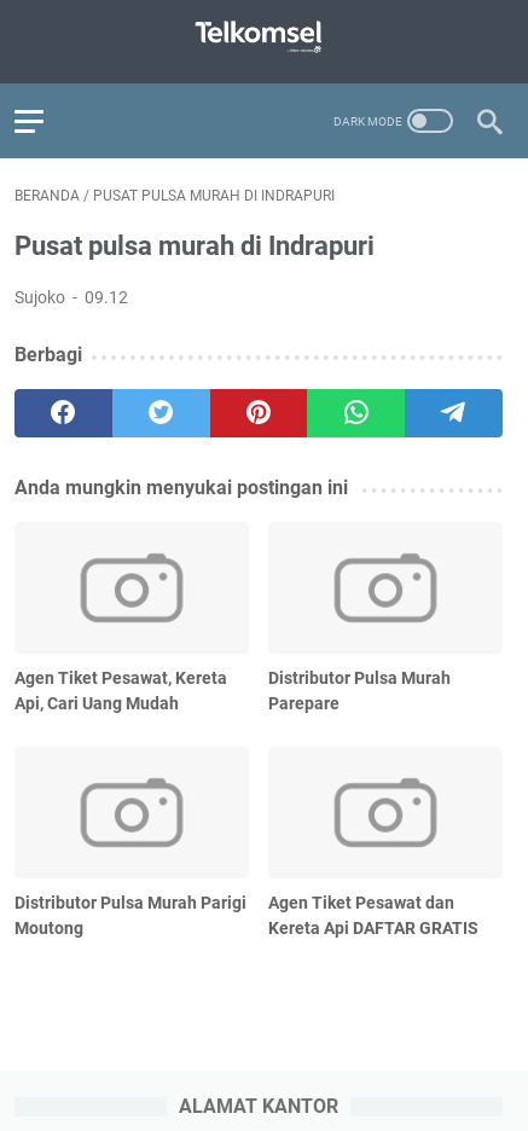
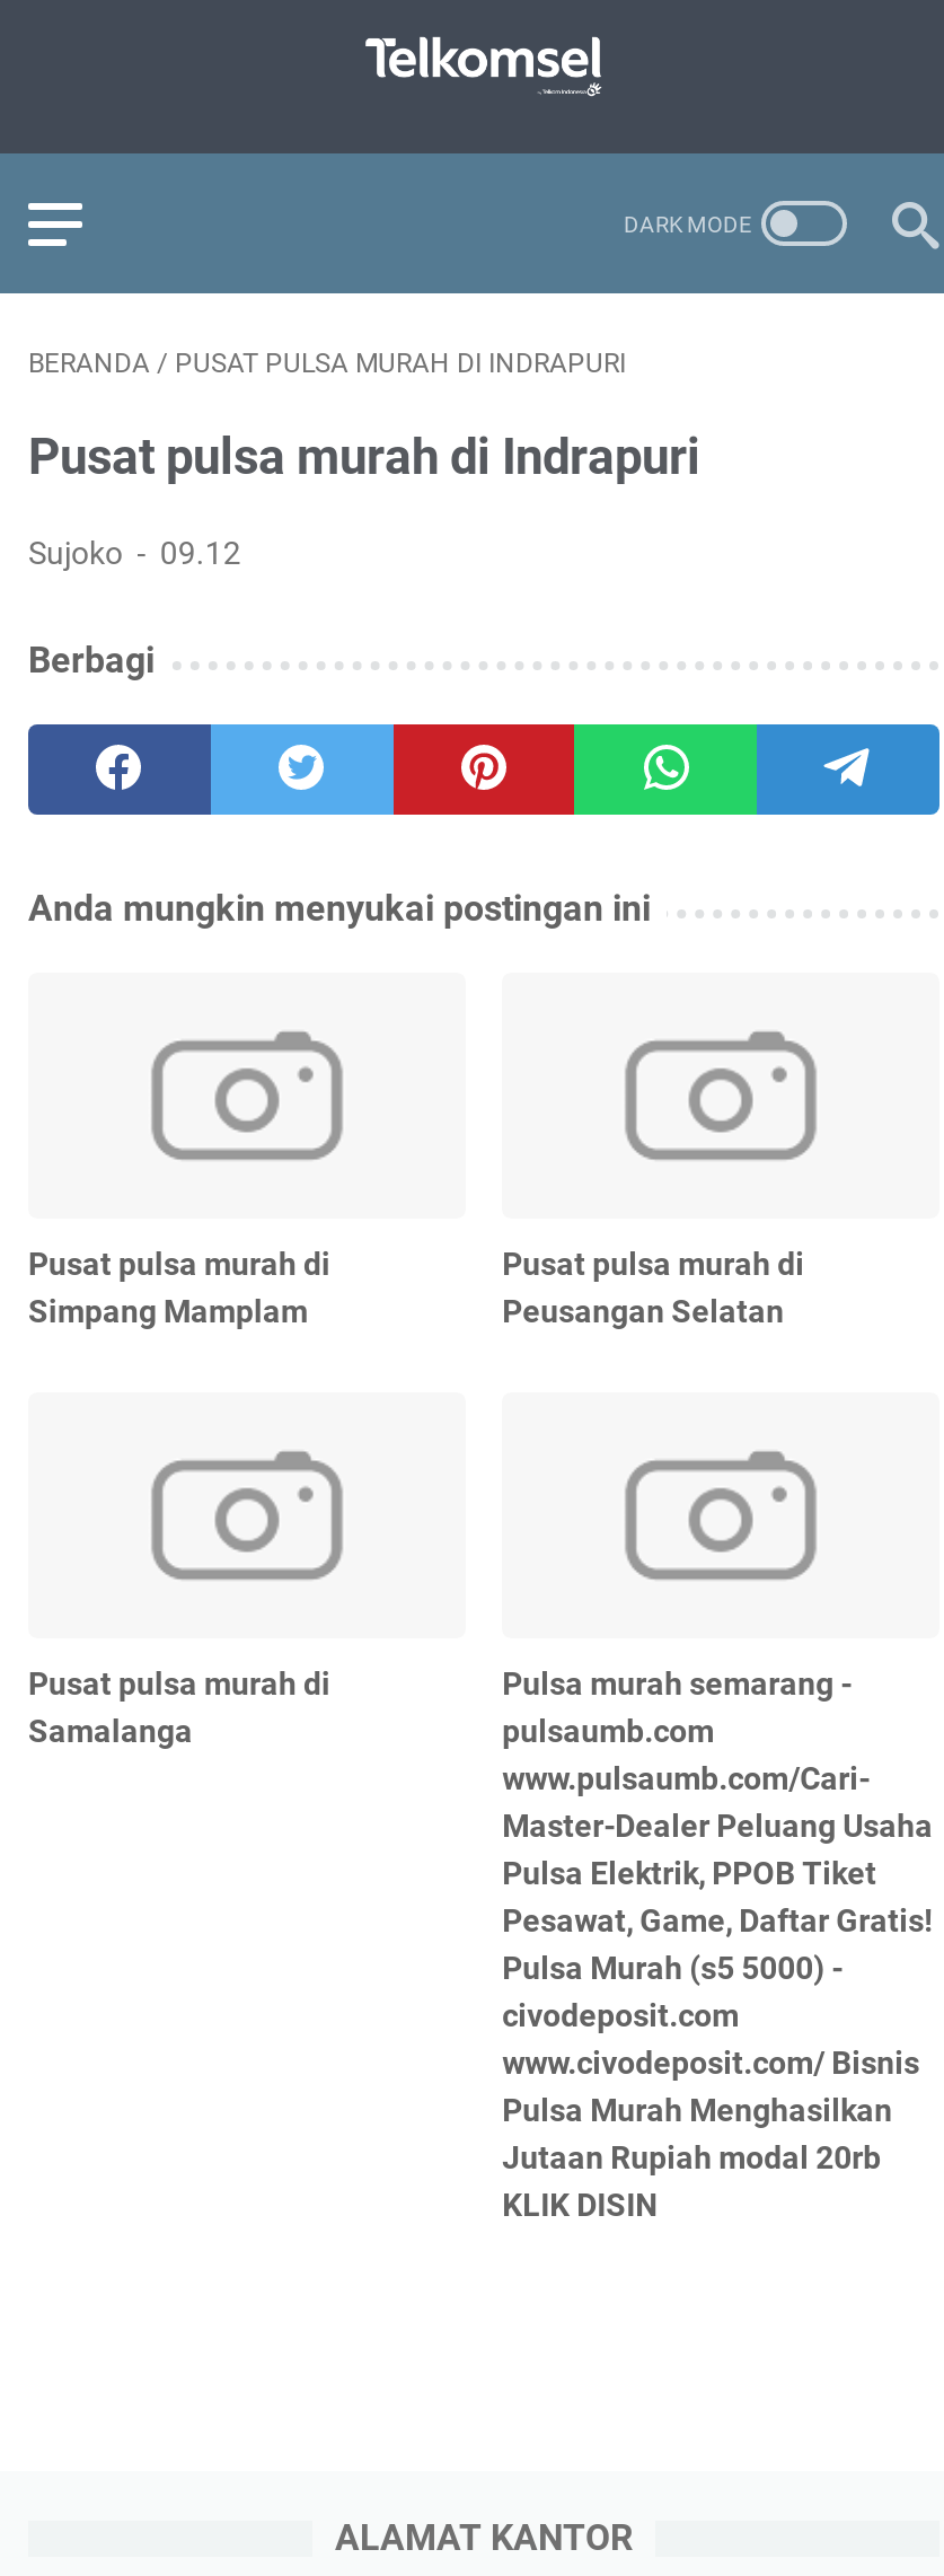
[14,668,227,713] Agen Tiket Pesawat, Kereta | Api, Cari Uang Mudah -> [28,1246,330,1329] Pusat pulsa murah di | Simpang Mamplam
[268,668,451,713] Distributor Pulsa Murah | Parepare -> [502,1246,804,1329] Pusat pulsa murah di | Peusangan Selatan
[14,893,246,938] Distributor Pulsa Murah Parigi | Moutong -> [28,1666,330,1749] Pusat pulsa murah di | Samalanga
[268,893,479,938] Agen Tiket Pesawat dan | Kereta Api DAFTAR GRATIS -> [502,1666,933,2223] Pulsa murah semarang - | pulsaumb.com | www.pulsaumb.com/Cari- | Master-Dealer Peluang Usaha | Pulsa Elektrik, PPOB Tiket | Pesawat, Game, Daftar Gratis! | Pulsa Murah (s5 5000) - | civodeposit.com | www.civodeposit.com/ Bisnis | Pulsa Murah Menghasilkan | Jutaan Rupiah modal 20rb | KLIK DISIN

